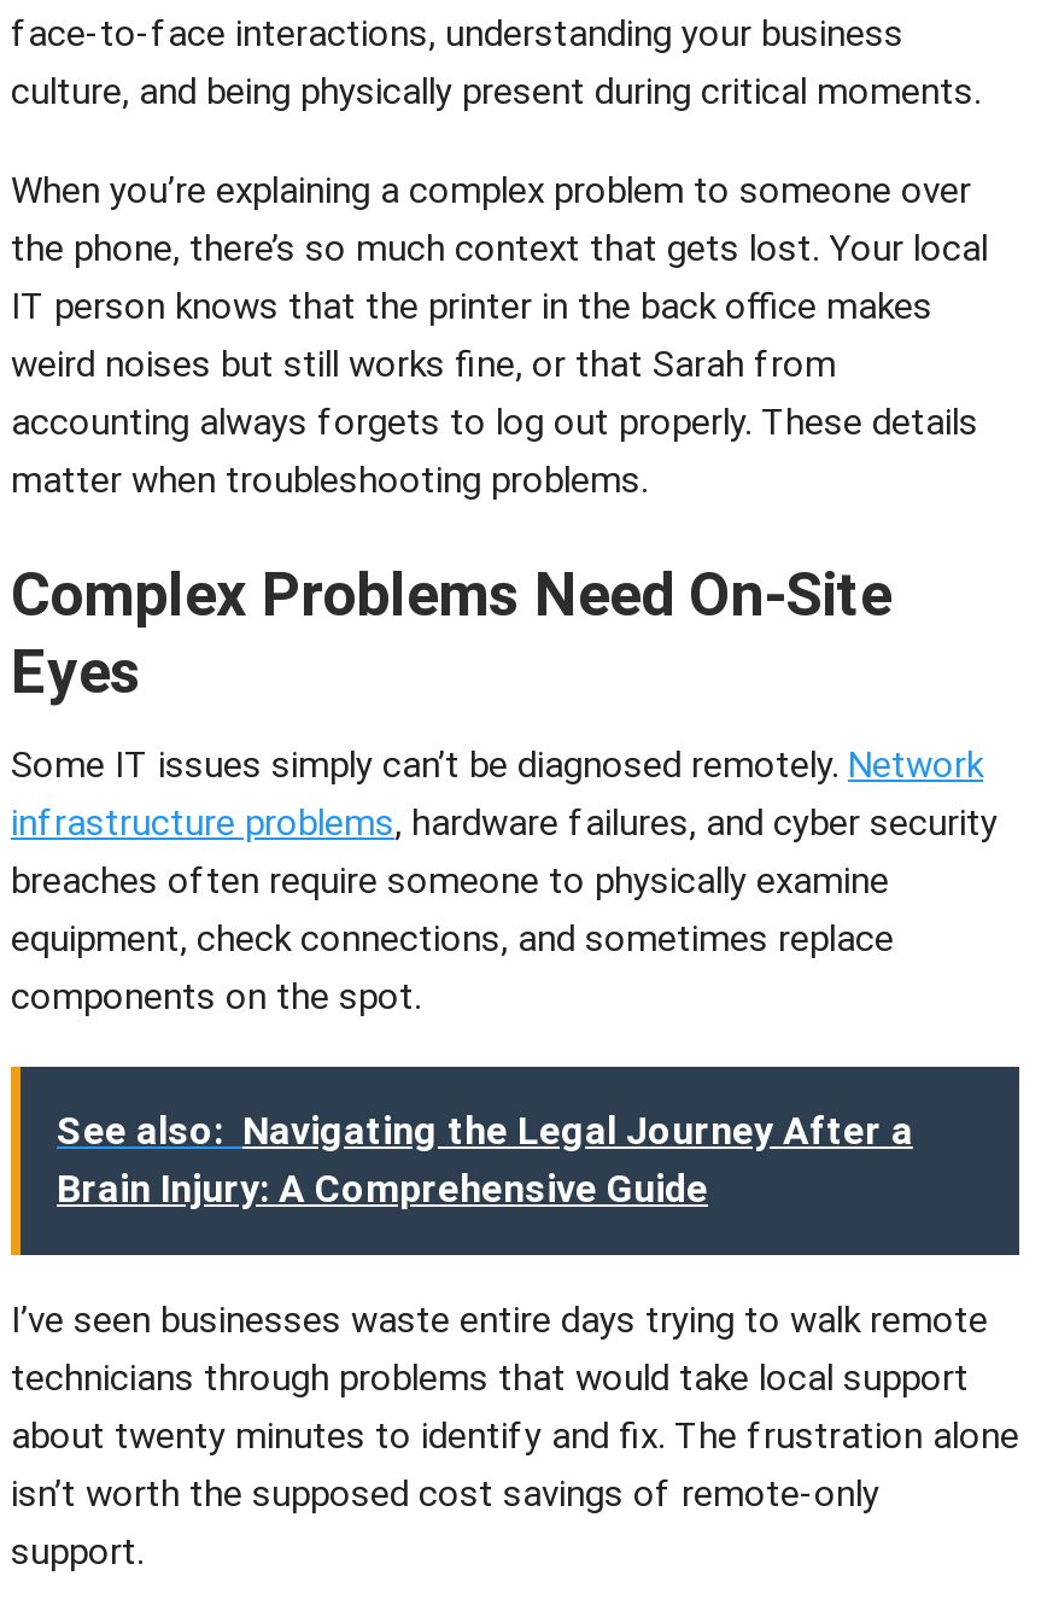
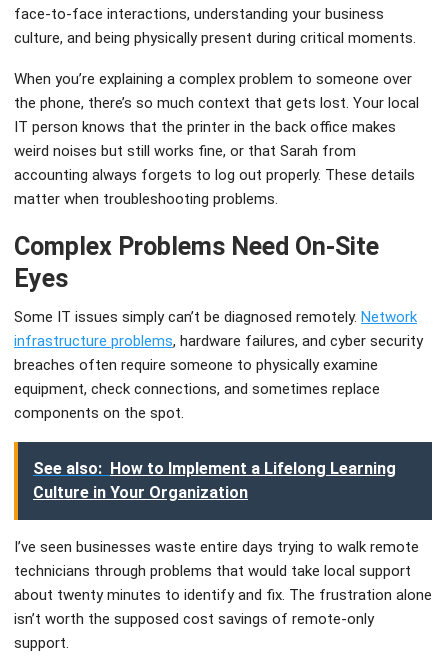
[57,1107,913,1211] See also: Navigating the Legal Journey After a | Brain Injury: A Comprehensive Guide -> [33,459,396,502] See also: How to Implement a Lifelong Learning | Culture in Your Organization

